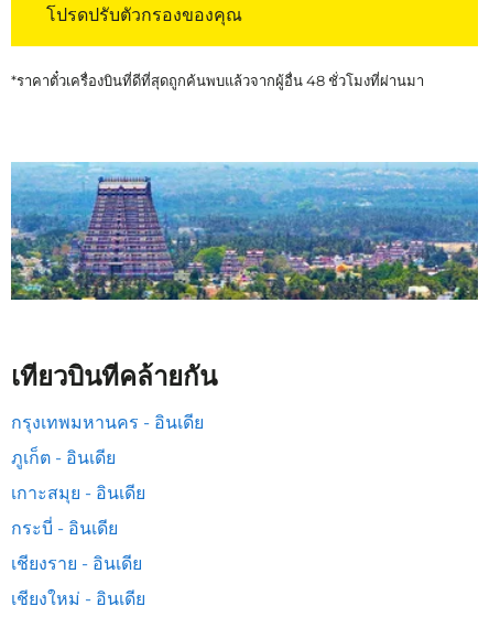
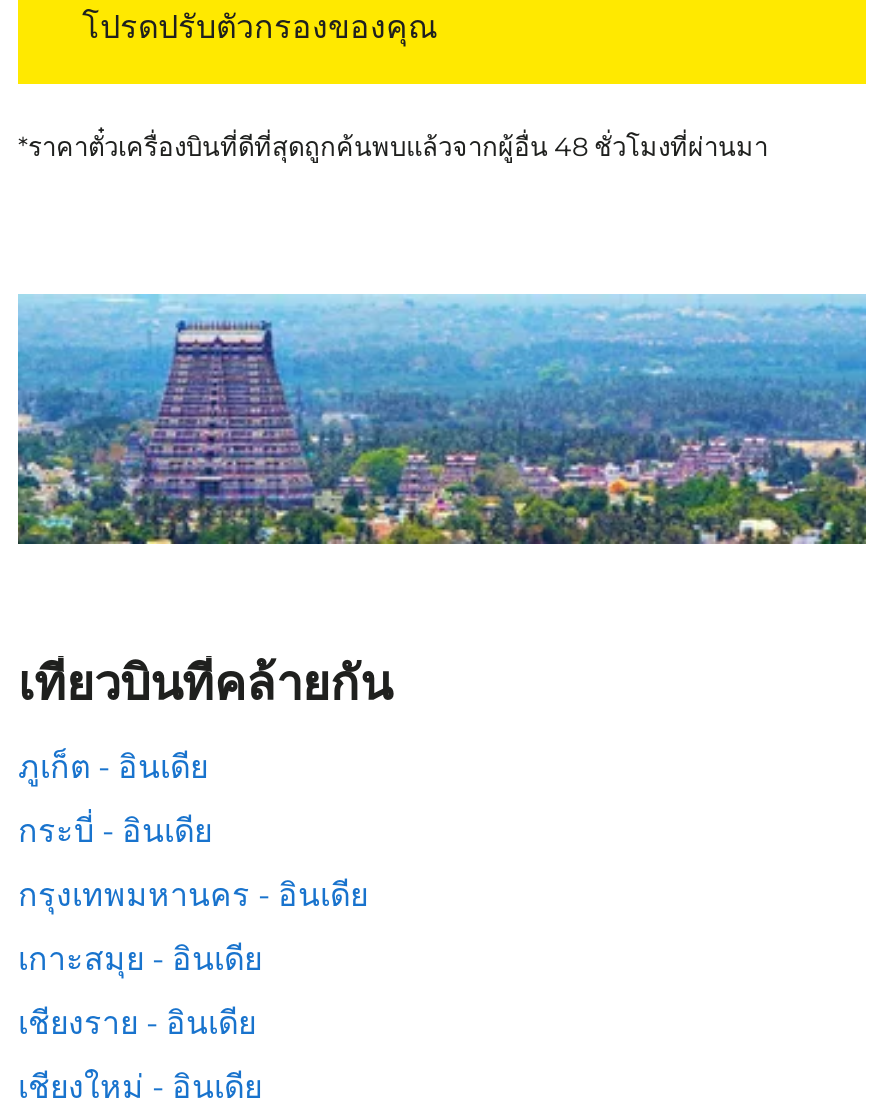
moved [11,412,204,433] -> [18,876,368,914]: กรุงเทพมหานคร - อินเดีย
moved [11,447,116,468] -> [18,748,208,786]: ภูเก็ต - อินเดีย
moved [11,483,145,504] -> [18,940,262,978]: เกาะสมุย - อินเดีย
moved [11,518,118,539] -> [18,812,212,850]: กระบี่ - อินเดีย

